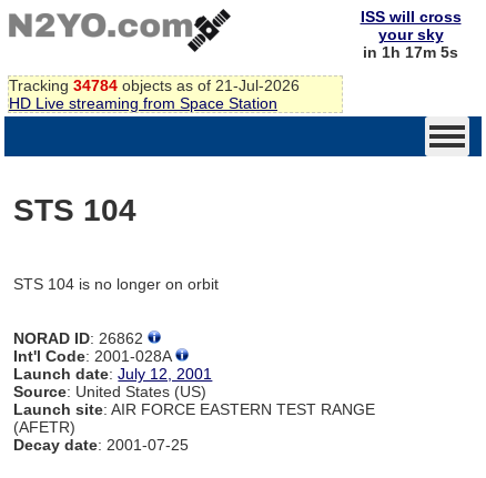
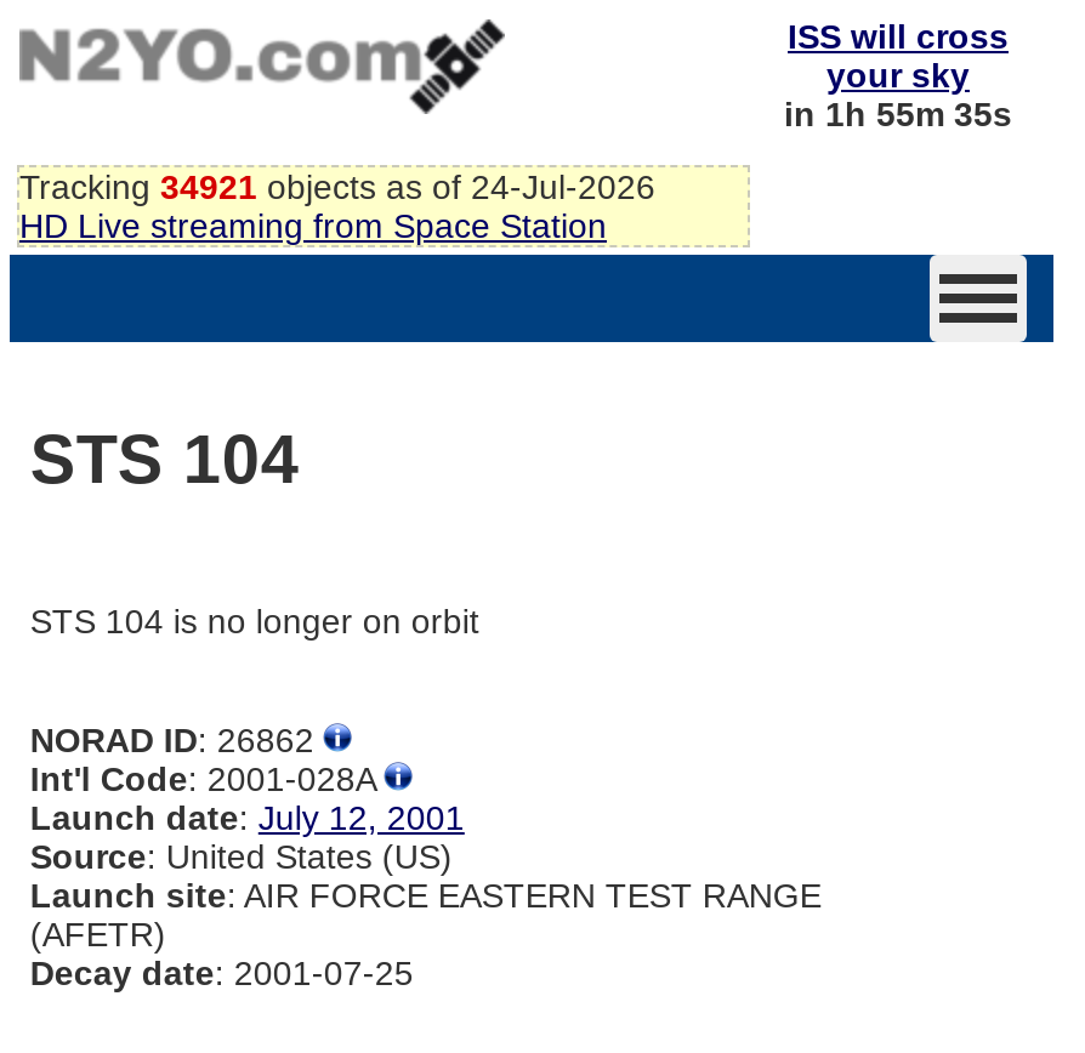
[363,43,458,61] in 1h 17m 5s -> [784,95,1012,133] in 1h 55m 35s
[9,76,300,94] Tracking 34784 objects as of 21-Jul-2026 -> [19,167,655,206] Tracking 34921 objects as of 24-Jul-2026

